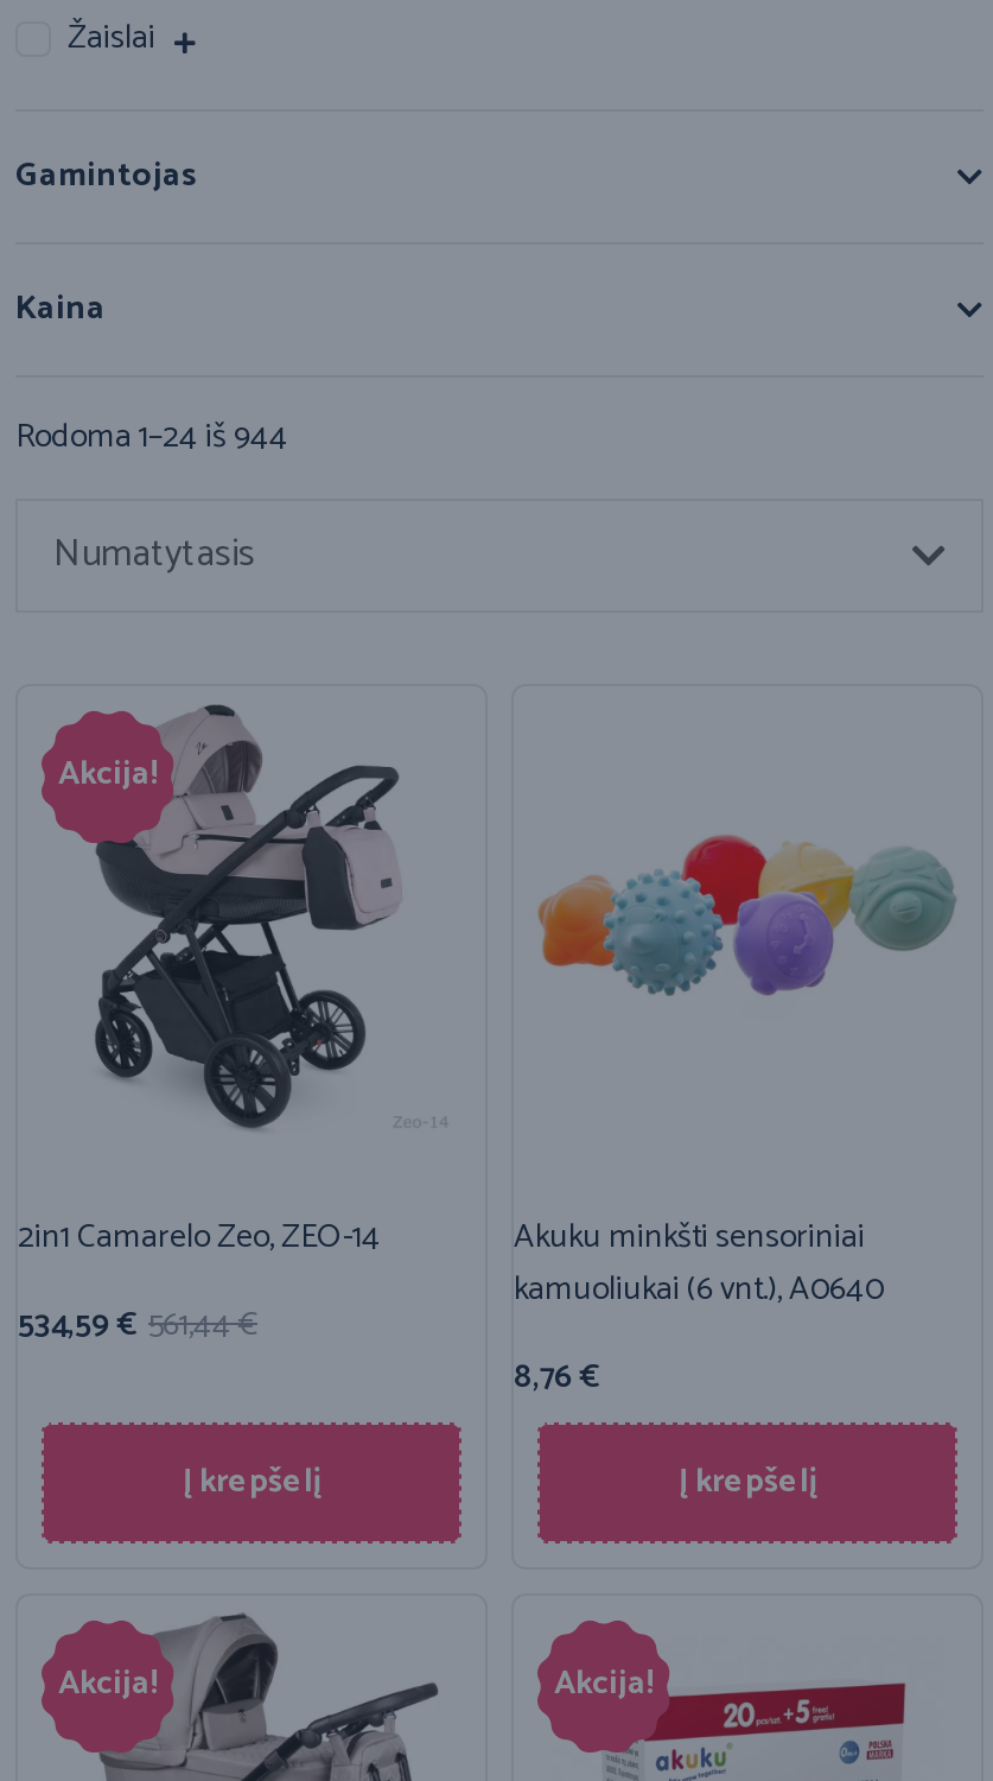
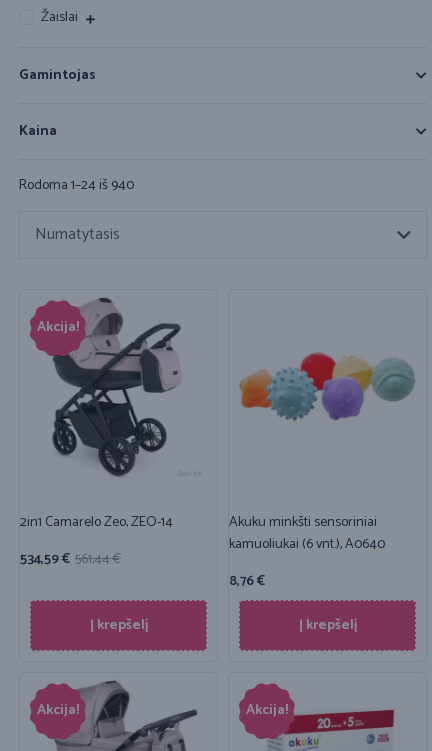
[15,412,288,466] Rodoma 1–24 iš 944 -> [19,174,134,197] Rodoma 1–24 iš 940

